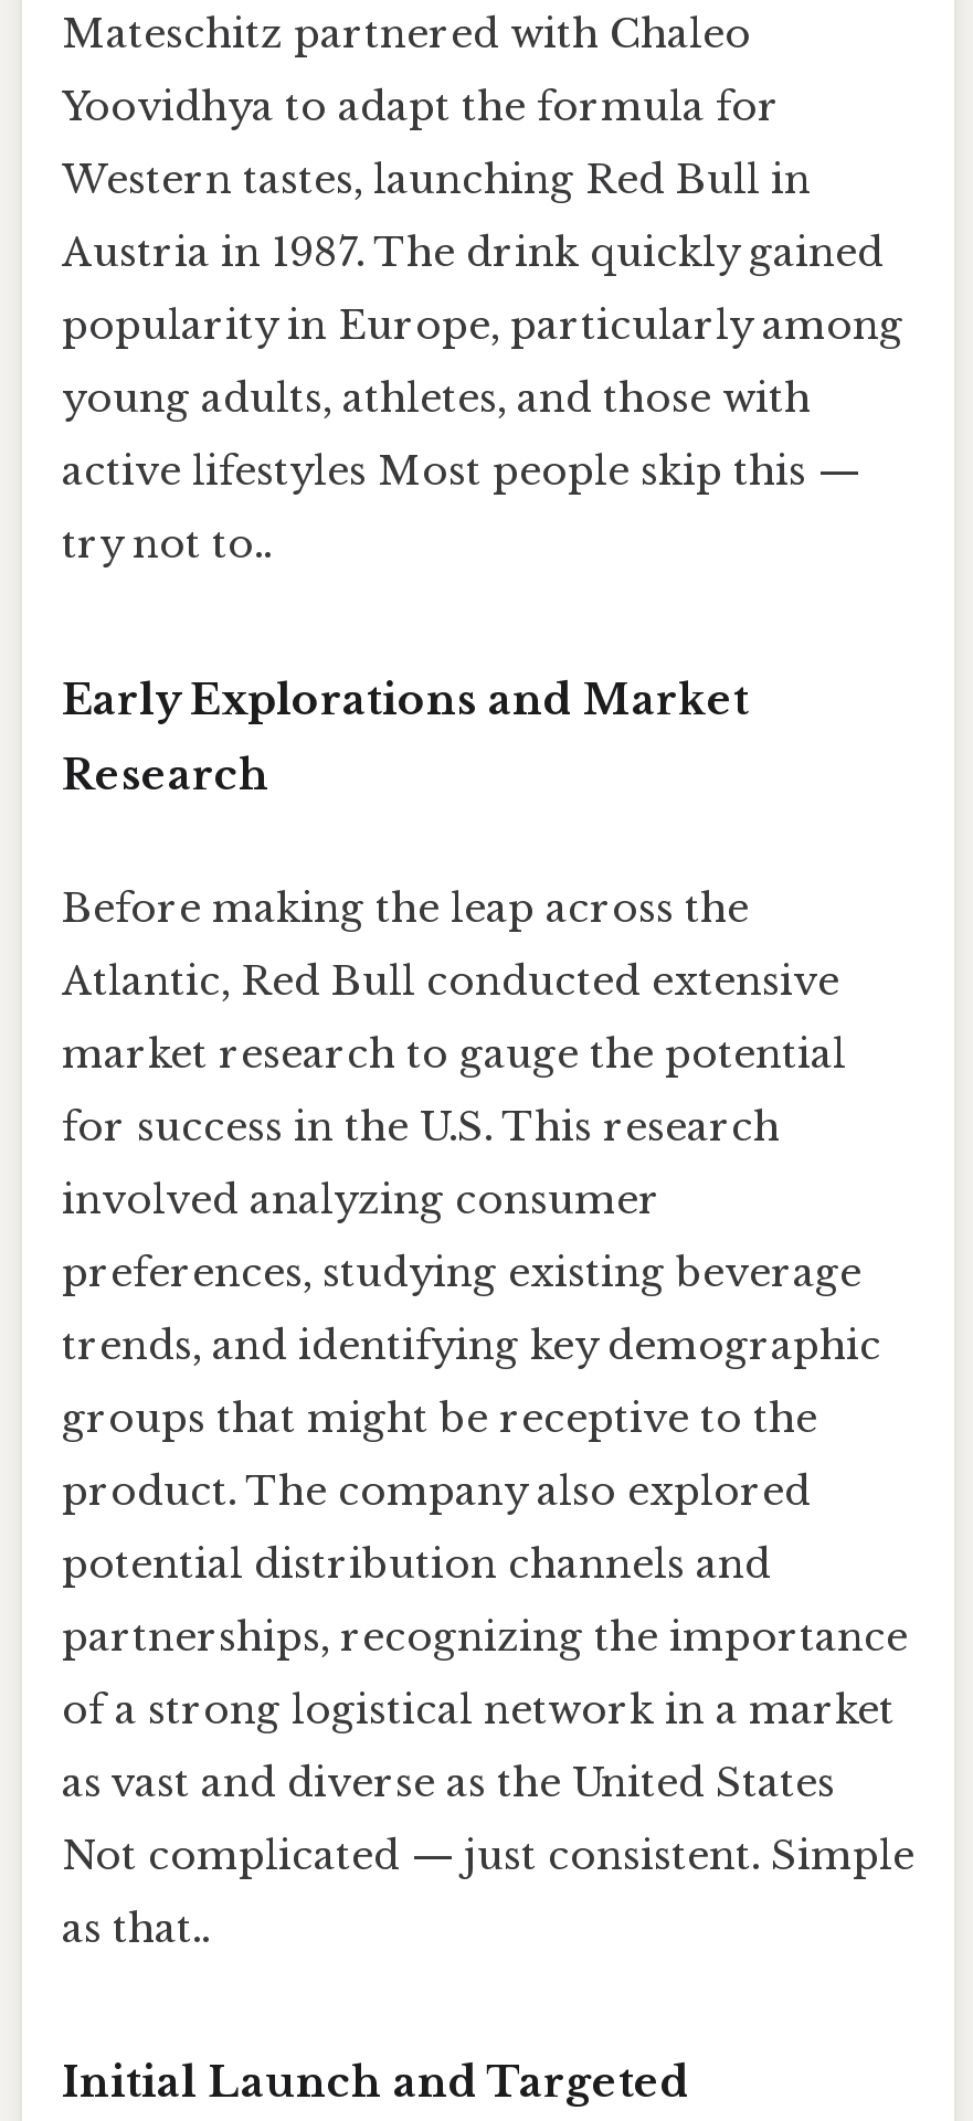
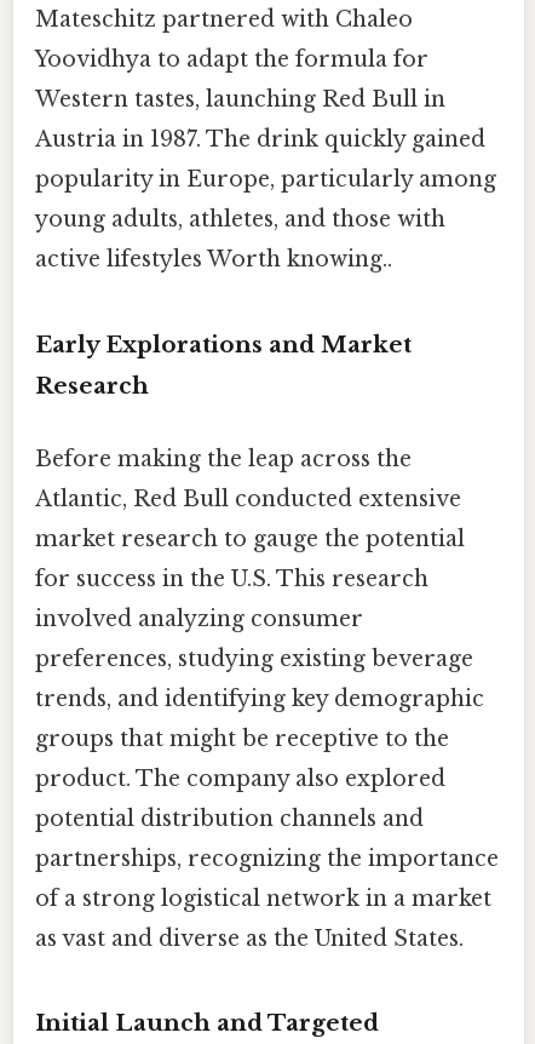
[62,448,859,570] active lifestyles Most people skip this — | try not to.. -> [35,246,392,273] active lifestyles Worth knowing..
[62,1758,914,1952] as vast and diverse as the United States | Not complicated — just consistent. Simple | as that.. -> [35,925,464,951] as vast and diverse as the United States.

